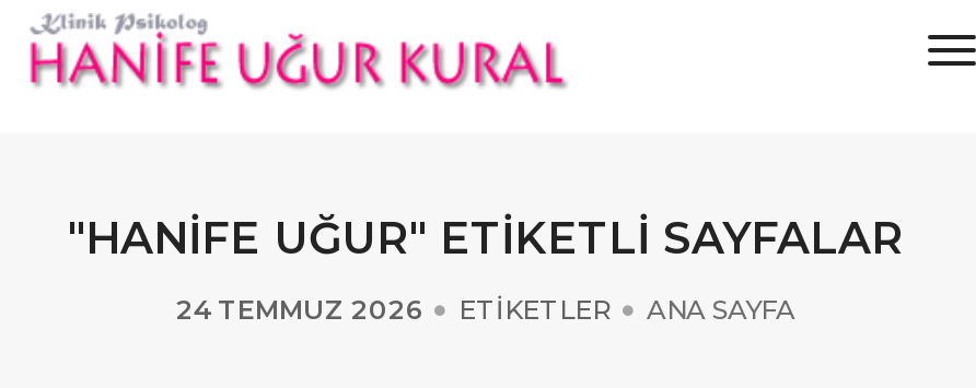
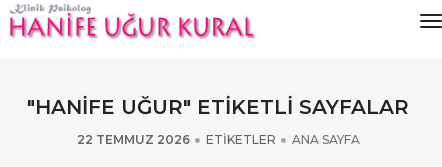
[176,293,795,326] 24 TEMMUZ 2026 ETIKETLER ANA SAYFA -> [76,132,359,147] 22 TEMMUZ 2026 ETIKETLER ANA SAYFA

